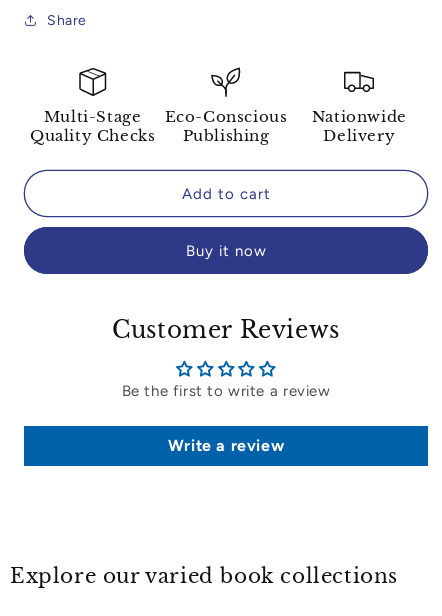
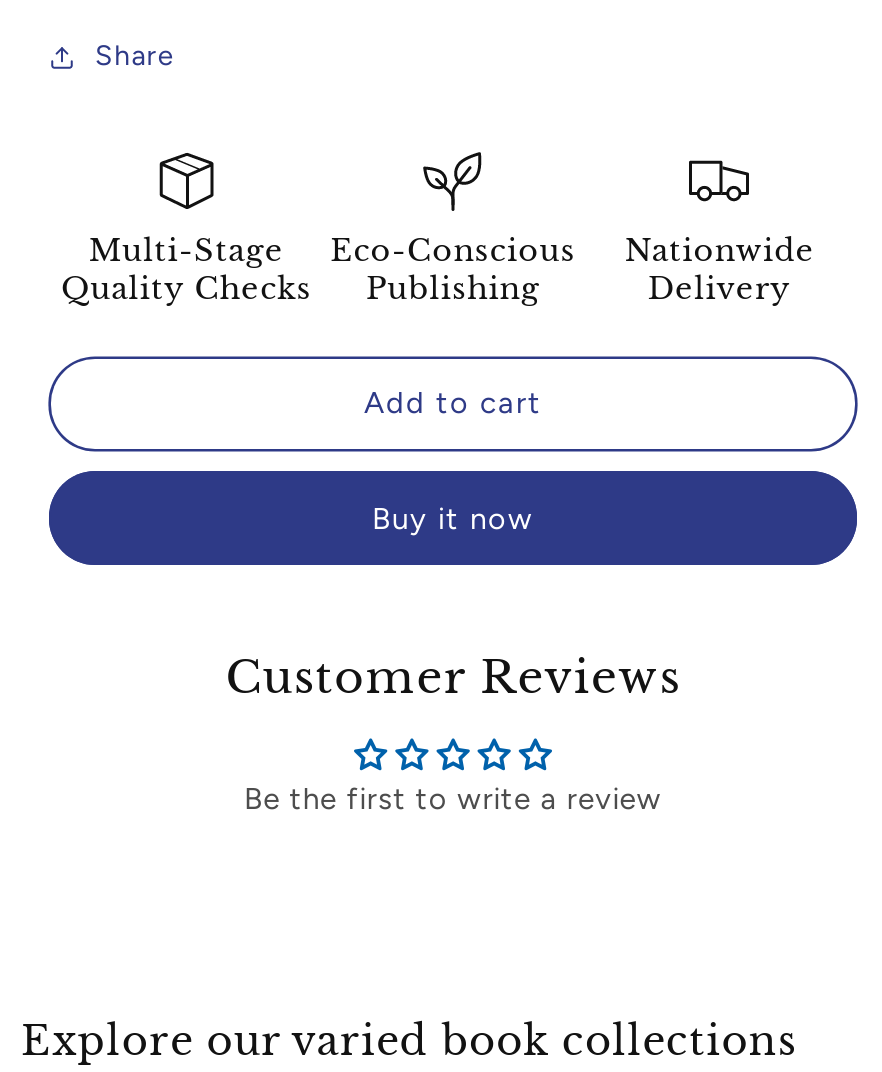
[168,436,284,455] Write a review -> none

